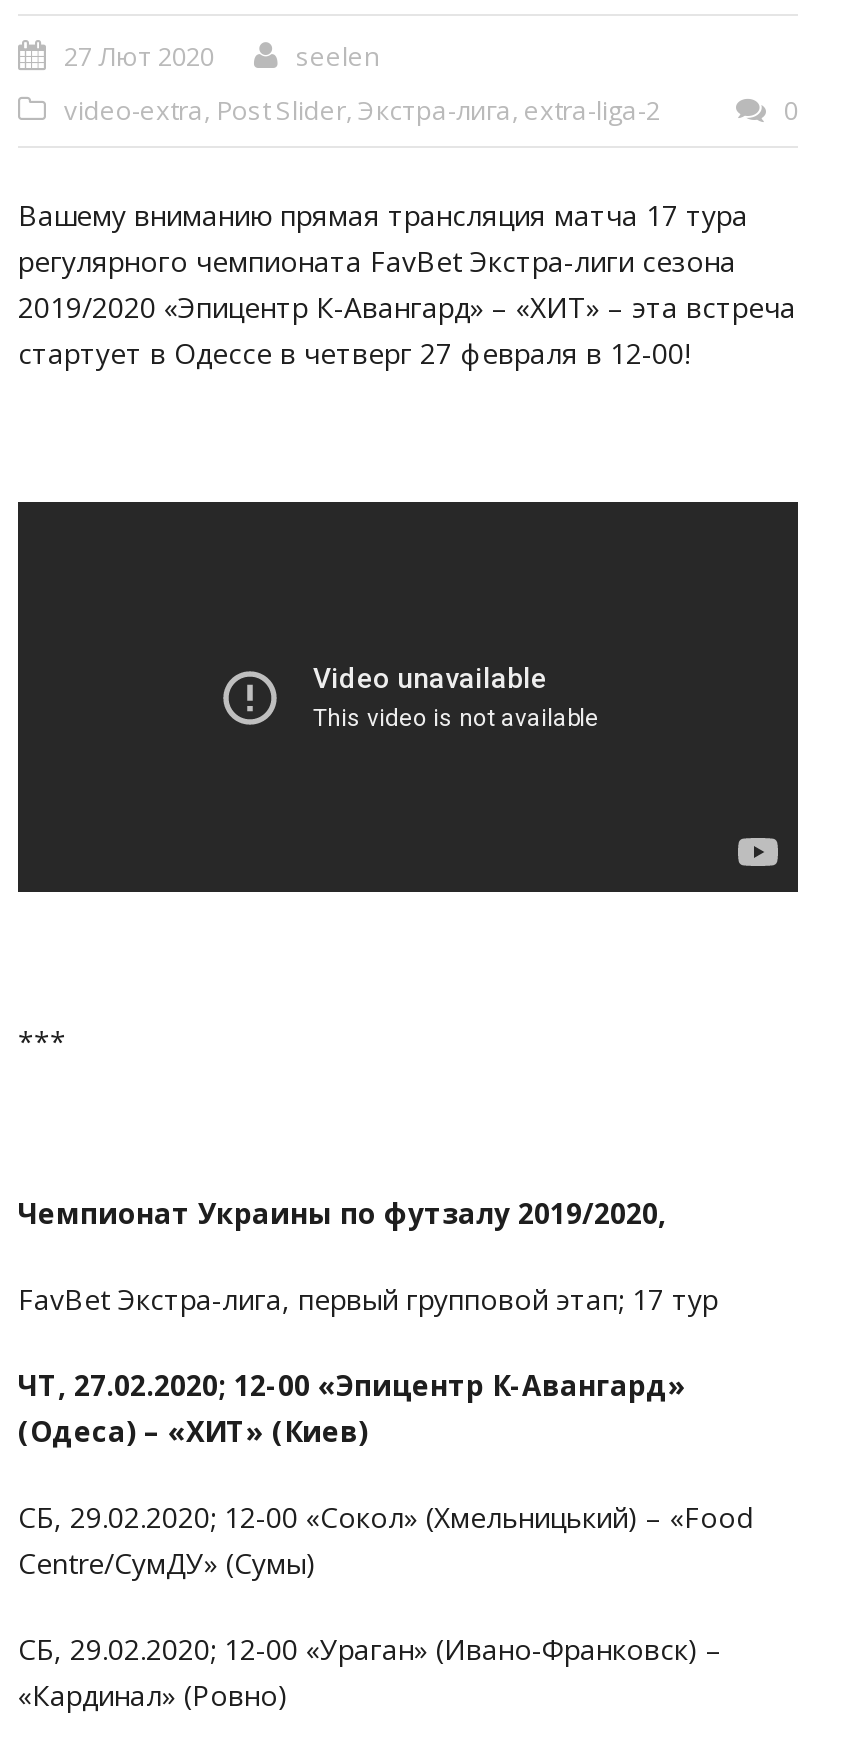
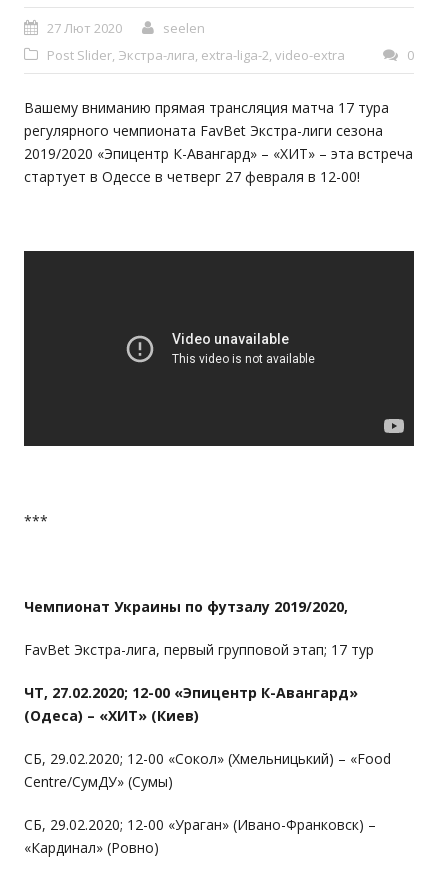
[64,92,660,128] video-extra, Post Slider, Экстра-лига, extra-liga-2 -> [47,46,345,64] Post Slider, Экстра-лига, extra-liga-2, video-extra

